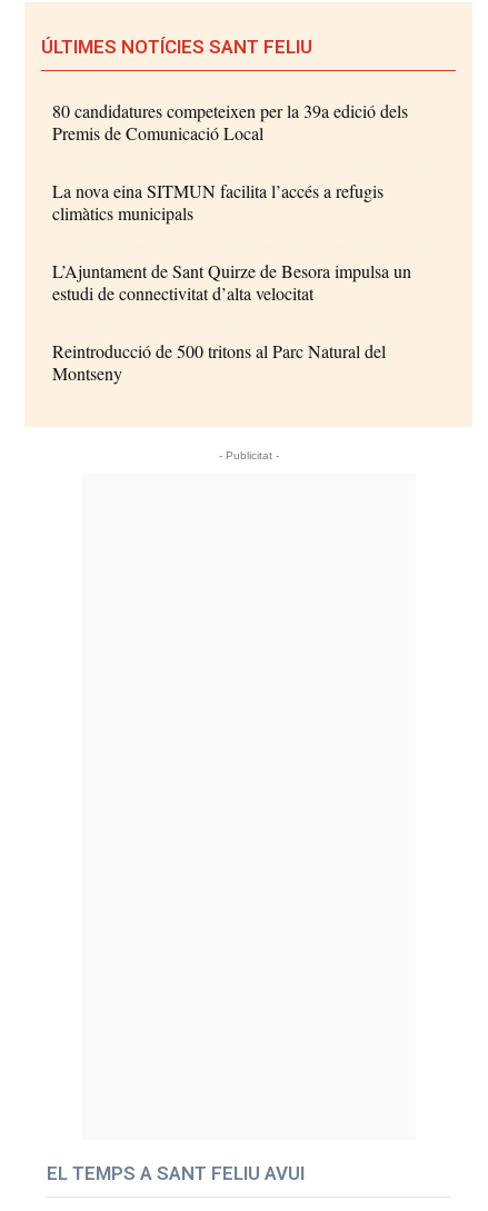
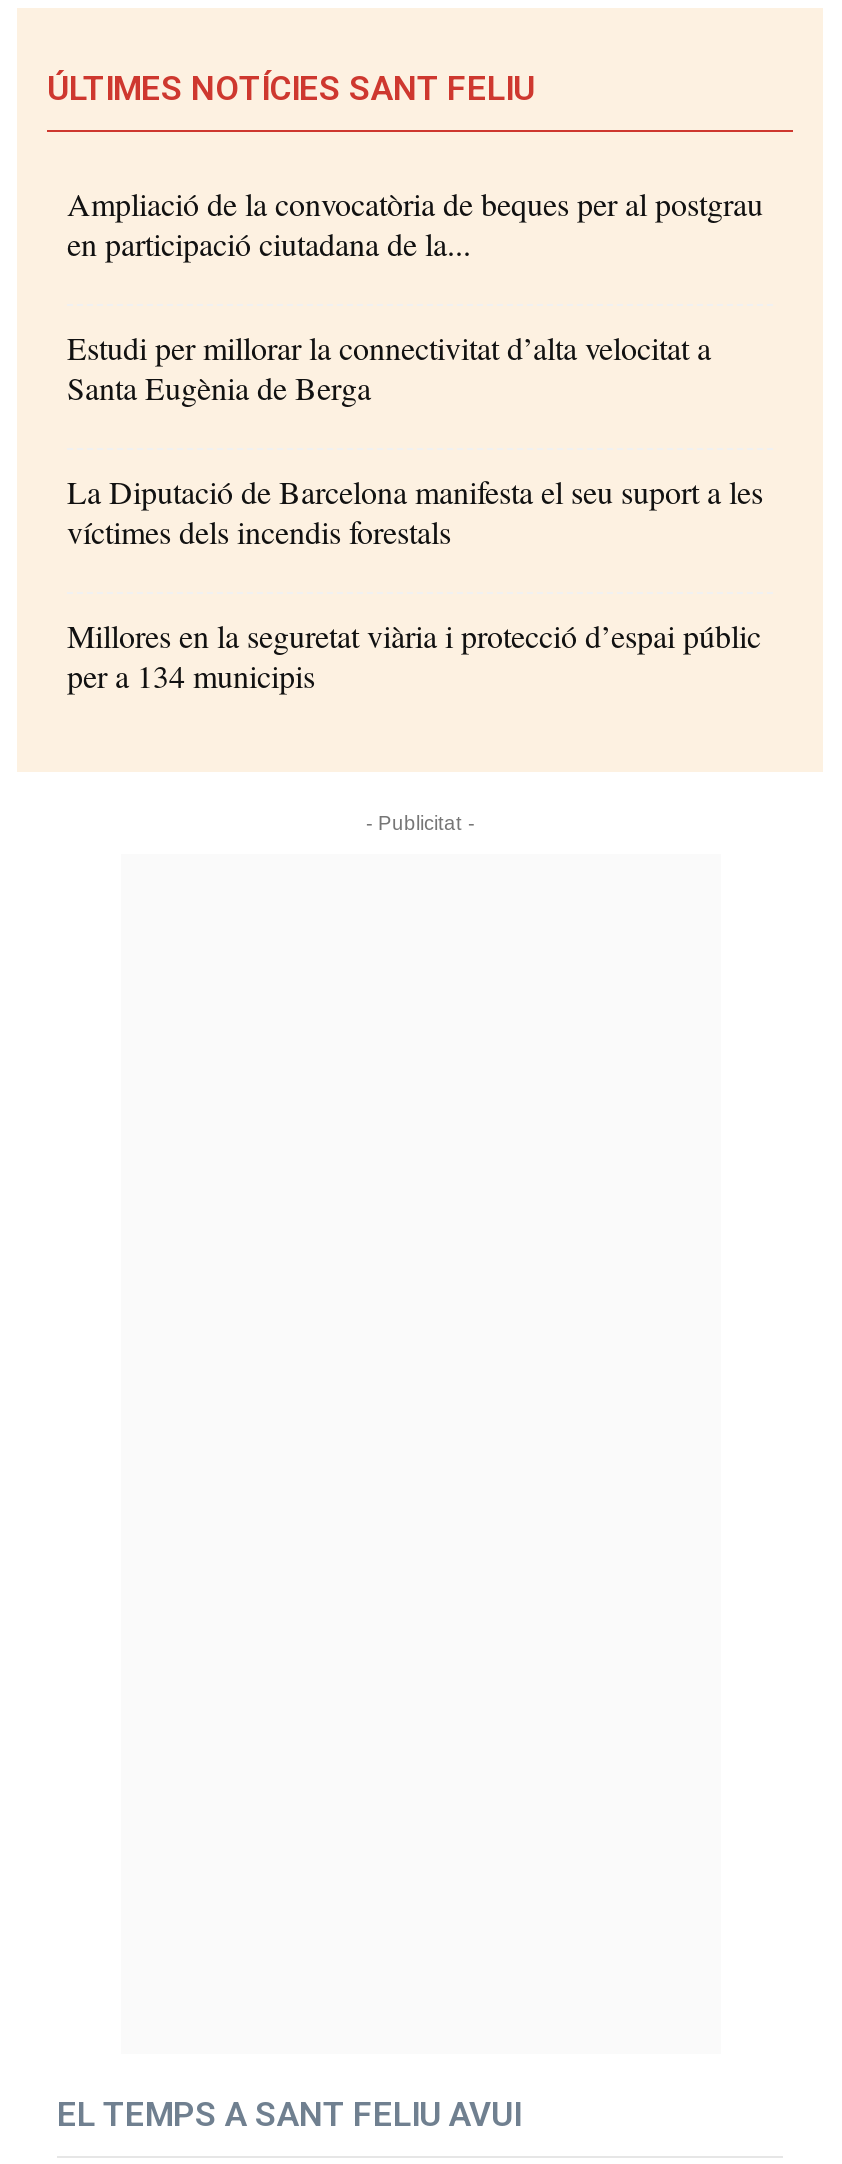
[52,99,408,144] 80 candidatures competeixen per la 39a edició dels | Premis de Comunicació Local -> [67,181,763,263] Ampliació de la convocatòria de beques per al postgrau | en participació ciutadana de la...
[52,179,384,224] La nova eina SITMUN facilita l’accés a refugis | climàtics municipals -> [67,325,711,407] Estudi per millorar la connectivitat d’alta velocitat a | Santa Eugènia de Berga
[52,259,411,304] L’Ajuntament de Sant Quirze de Besora impulsa un | estudi de connectivitat d’alta velocitat -> [67,469,763,551] La Diputació de Barcelona manifesta el seu suport a les | víctimes dels incendis forestals
[52,339,386,384] Reintroducció de 500 tritons al Parc Natural del | Montseny -> [67,613,761,695] Millores en la seguretat viària i protecció d’espai públic | per a 134 municipis

